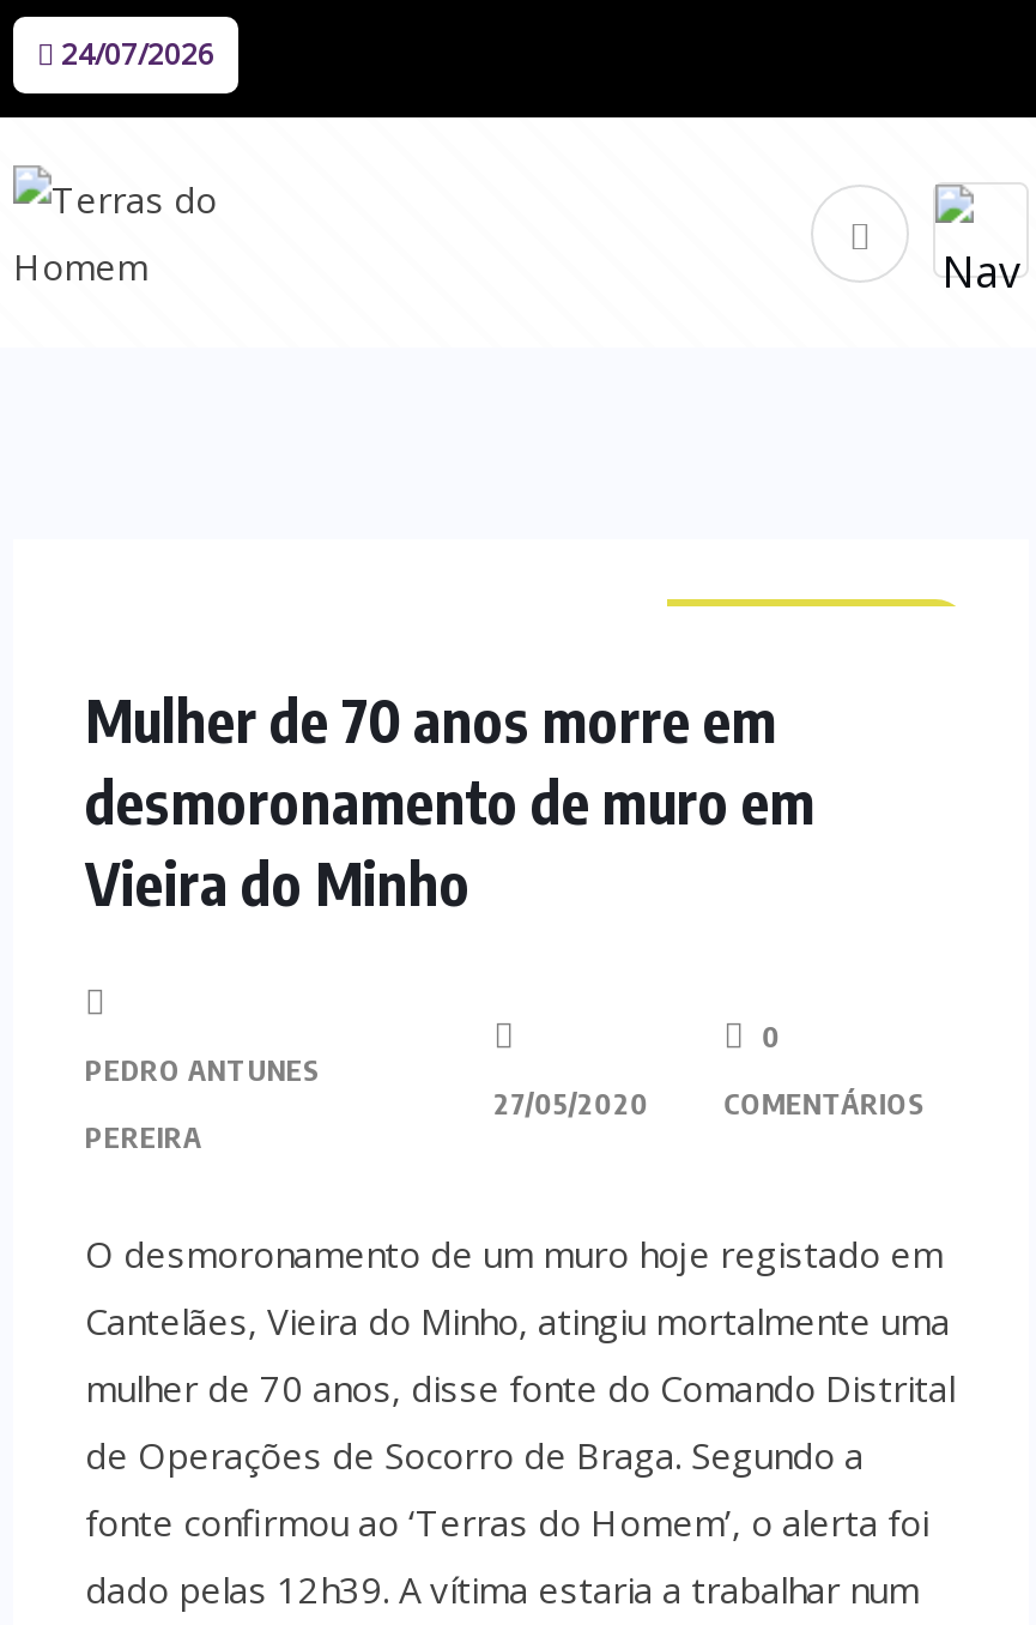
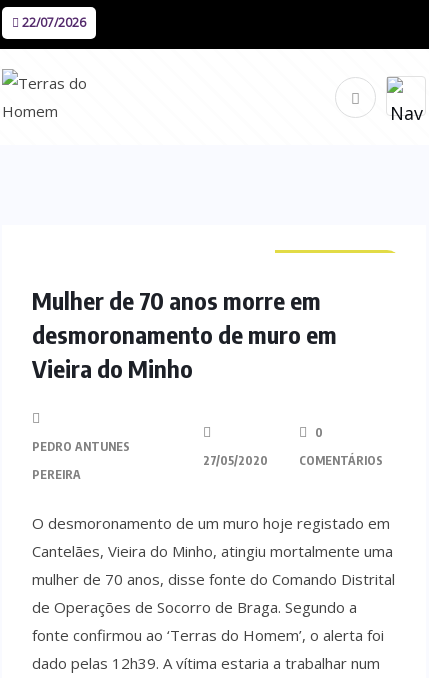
[54,34,214,74] 24/07/2026 -> [19,14,86,31] 22/07/2026

